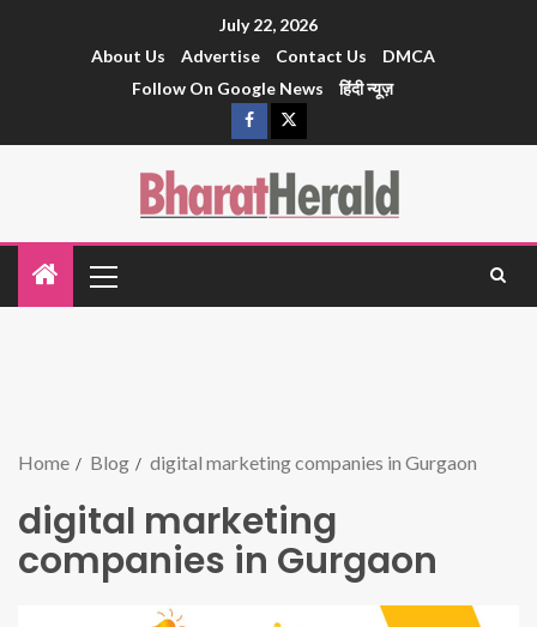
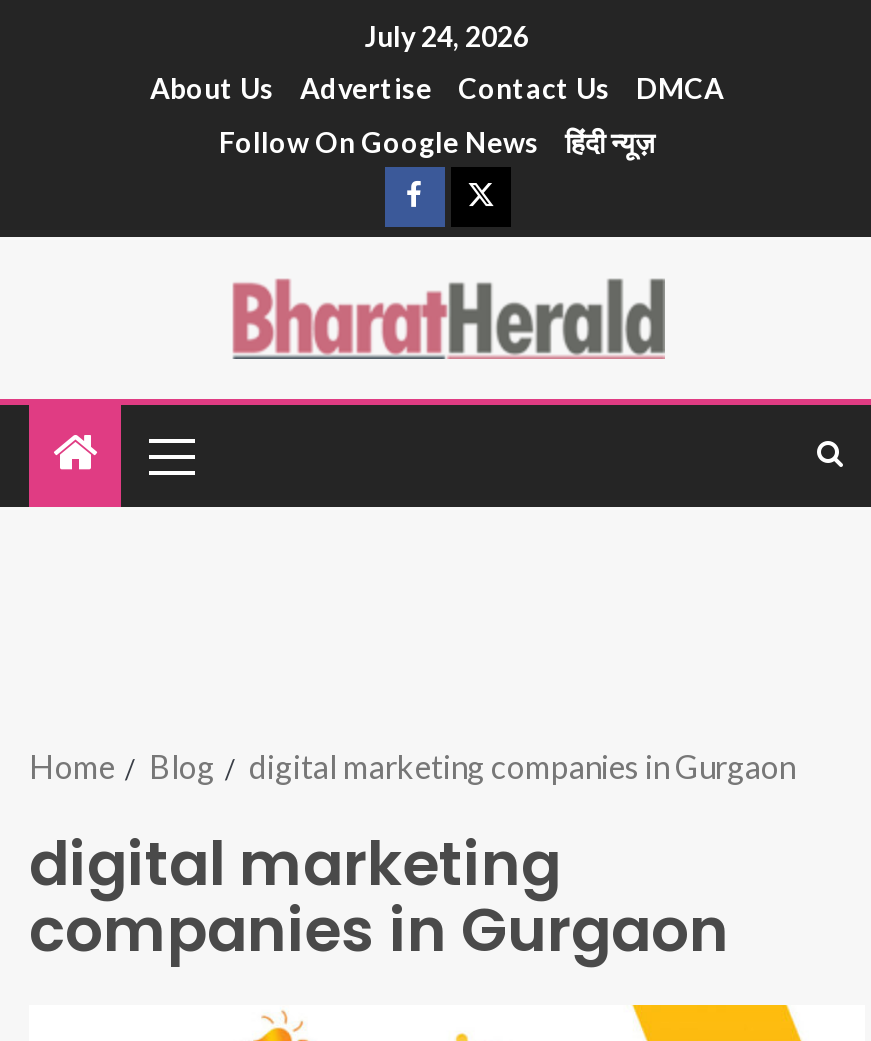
[219,15,318,35] July 22, 2026 -> [365,20,529,54] July 24, 2026

